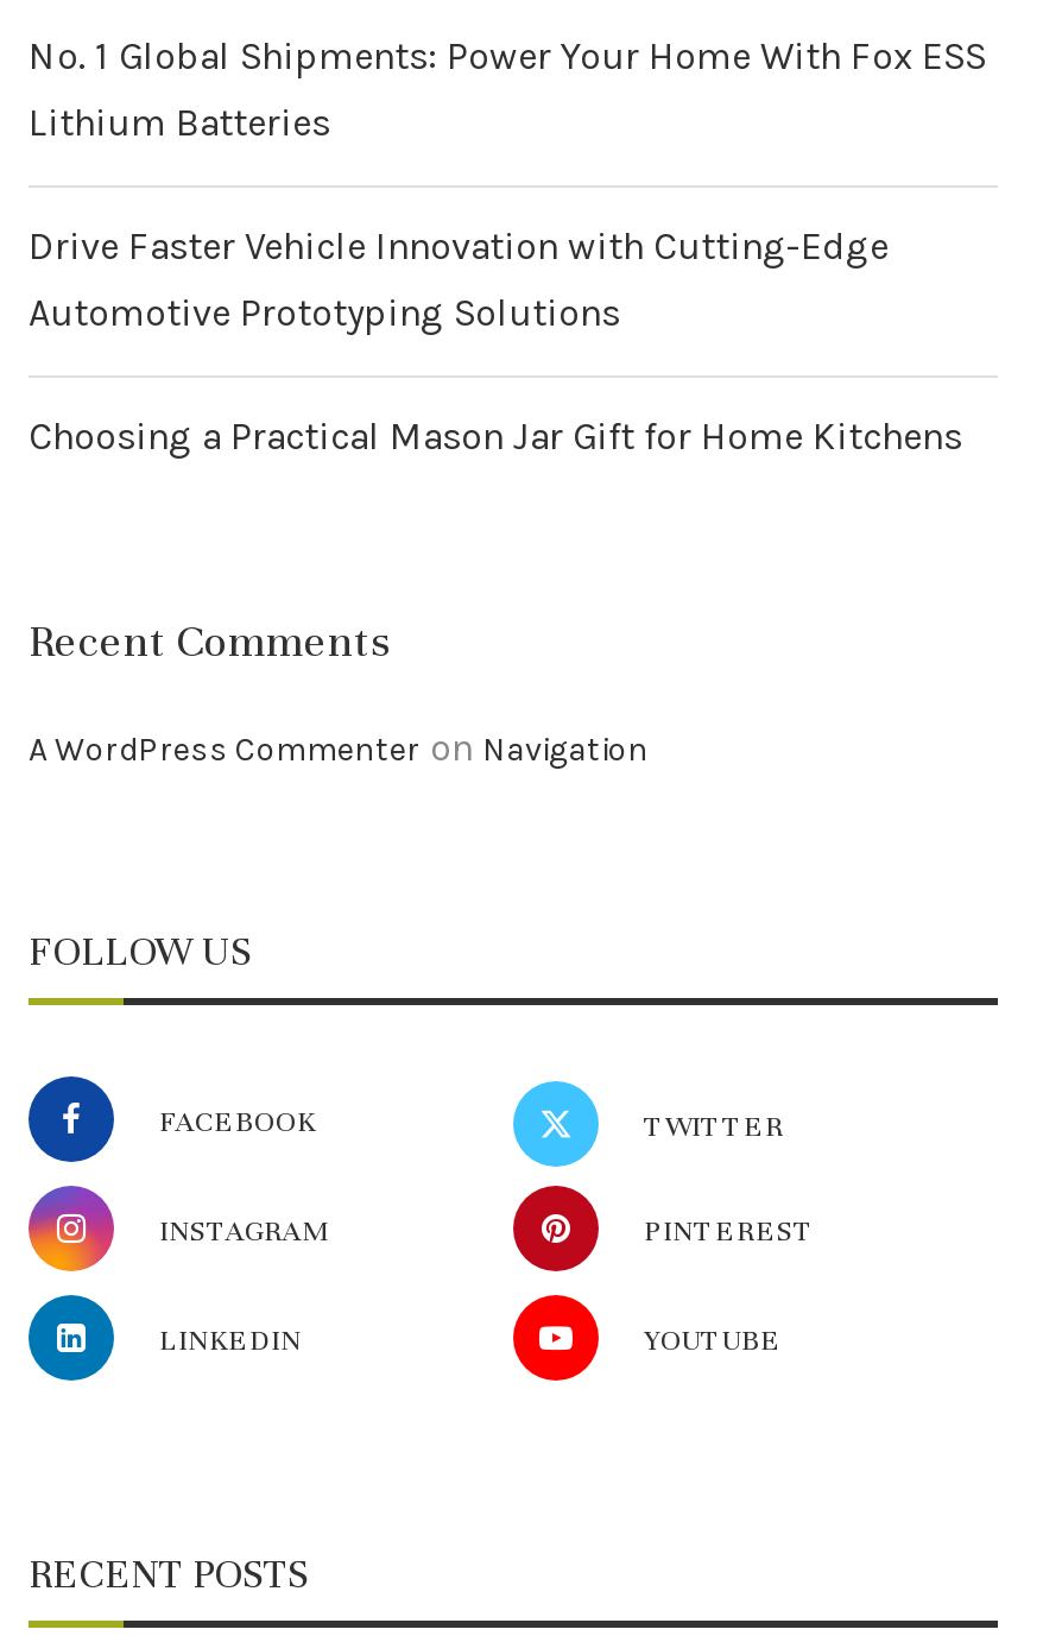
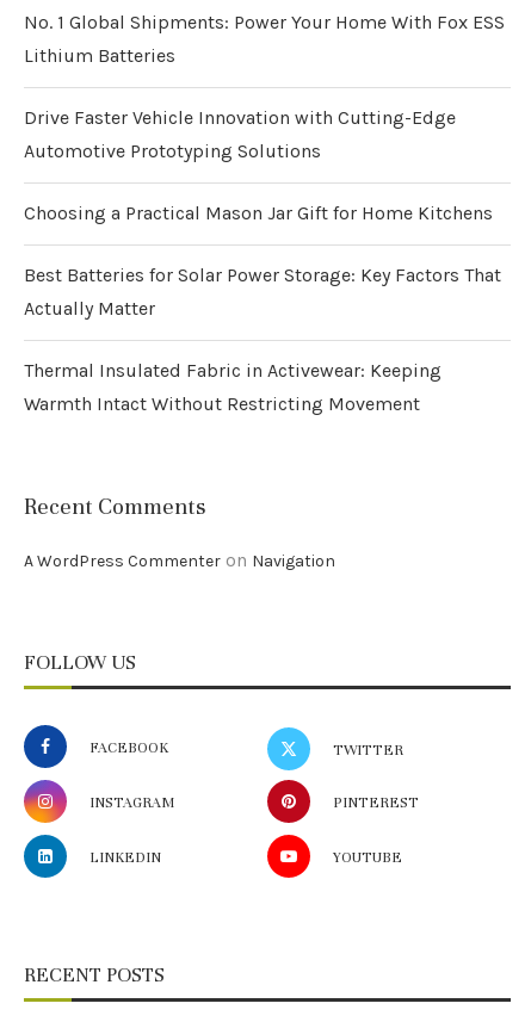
none -> [24,263,501,415] Best Batteries for Solar Power Storage: Key Factors That | Actually Matter | Thermal Insulated Fabric in Activewear: Keeping | Warmth Intact Without Restricting Movement

